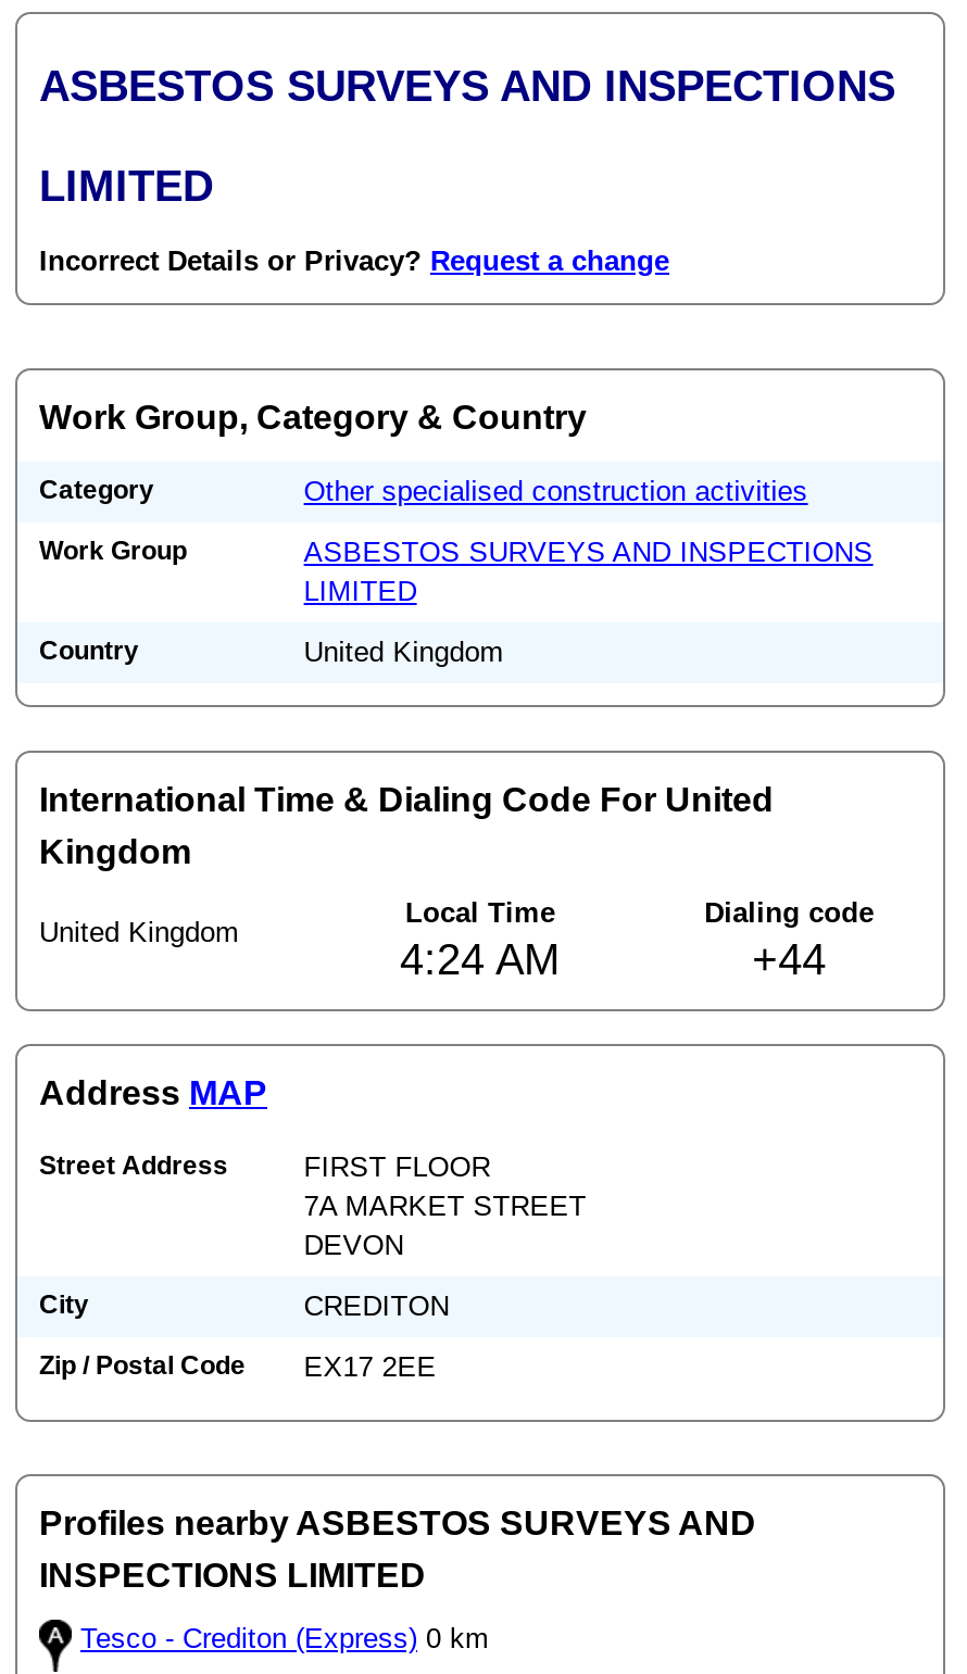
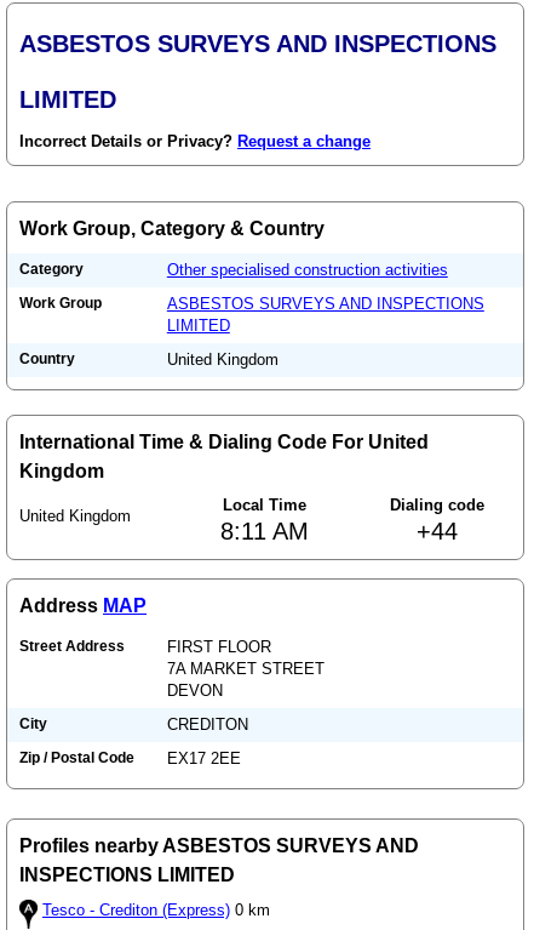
[400,935,561,983] 4:24 AM -> [221,518,309,544] 8:11 AM

